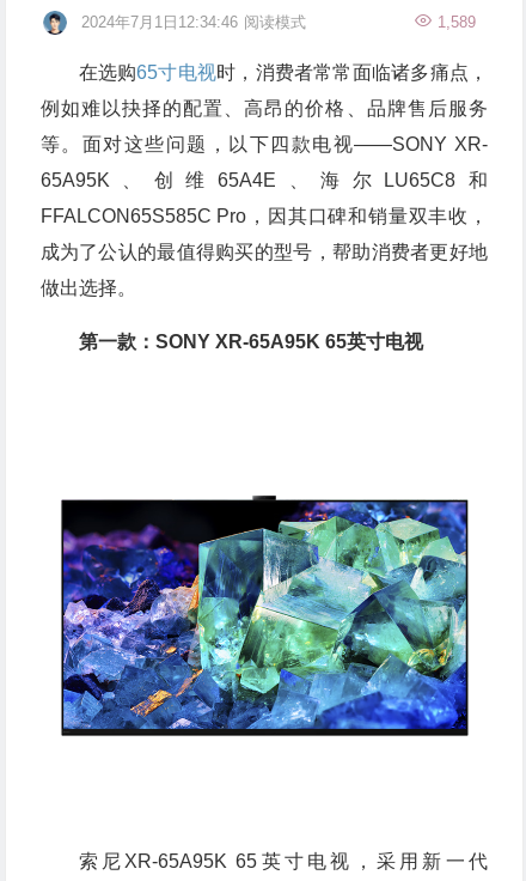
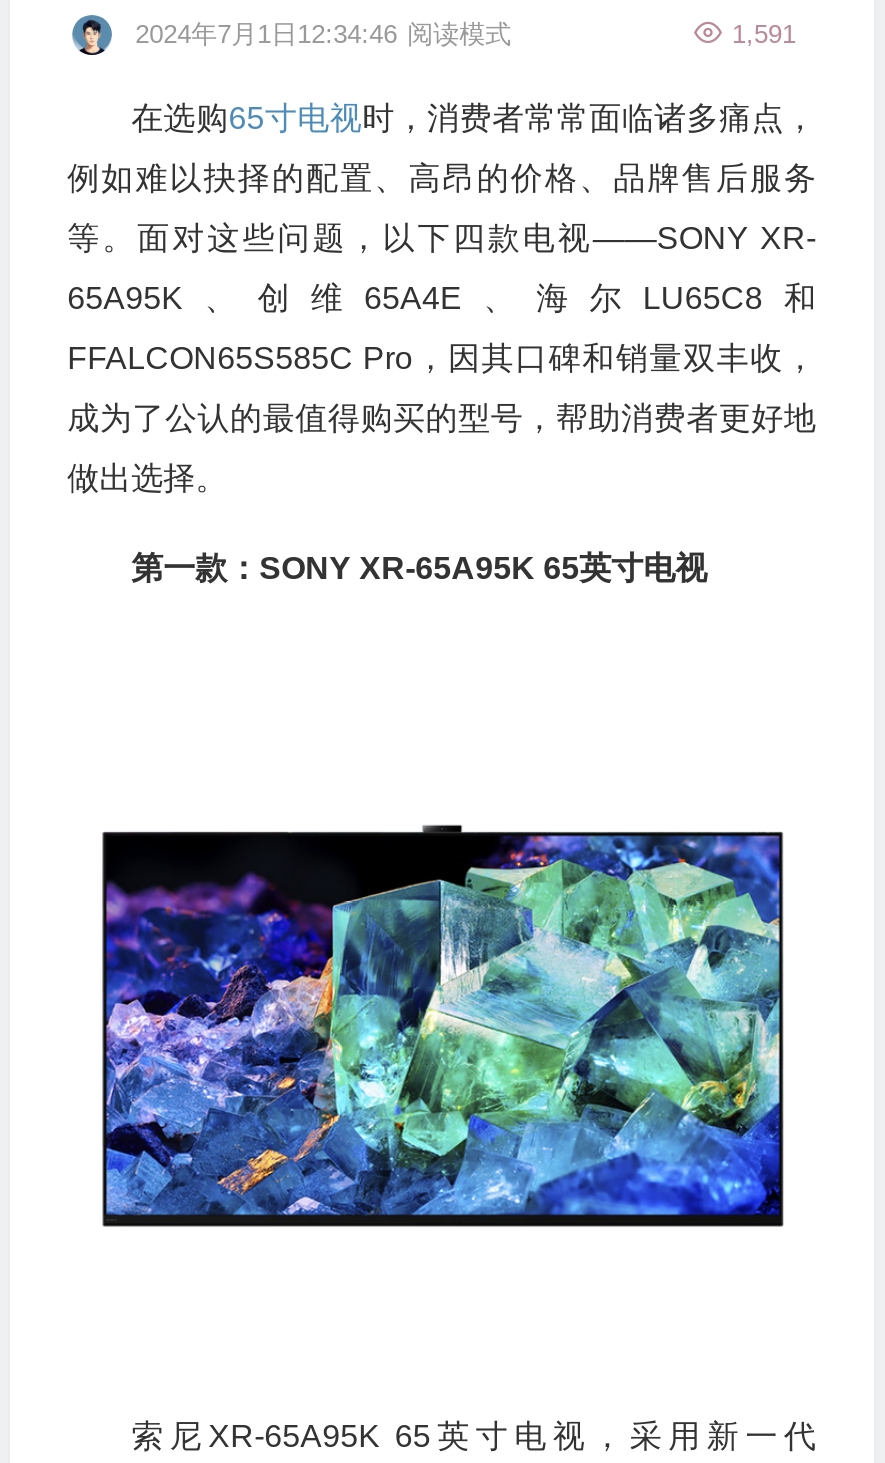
[438,13,476,31] 1,589 -> [732,19,796,49] 1,591

